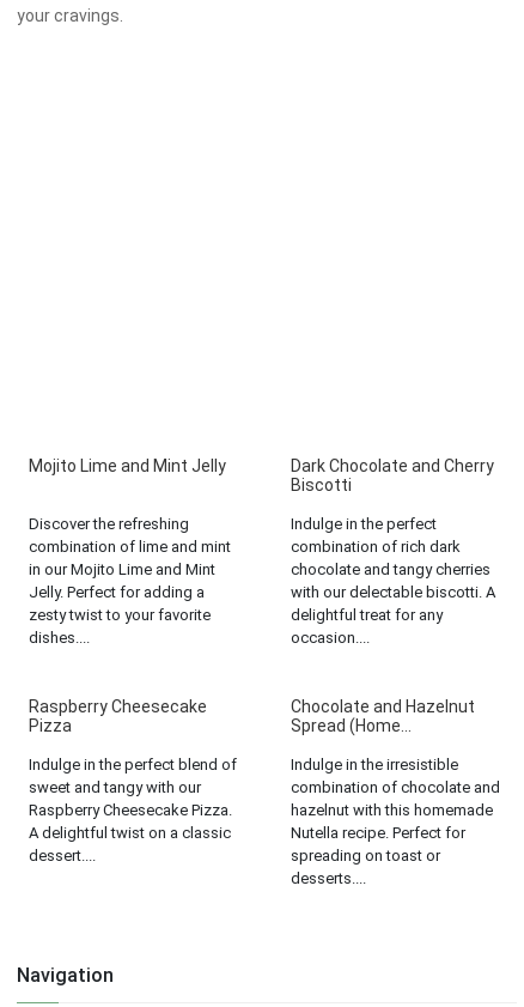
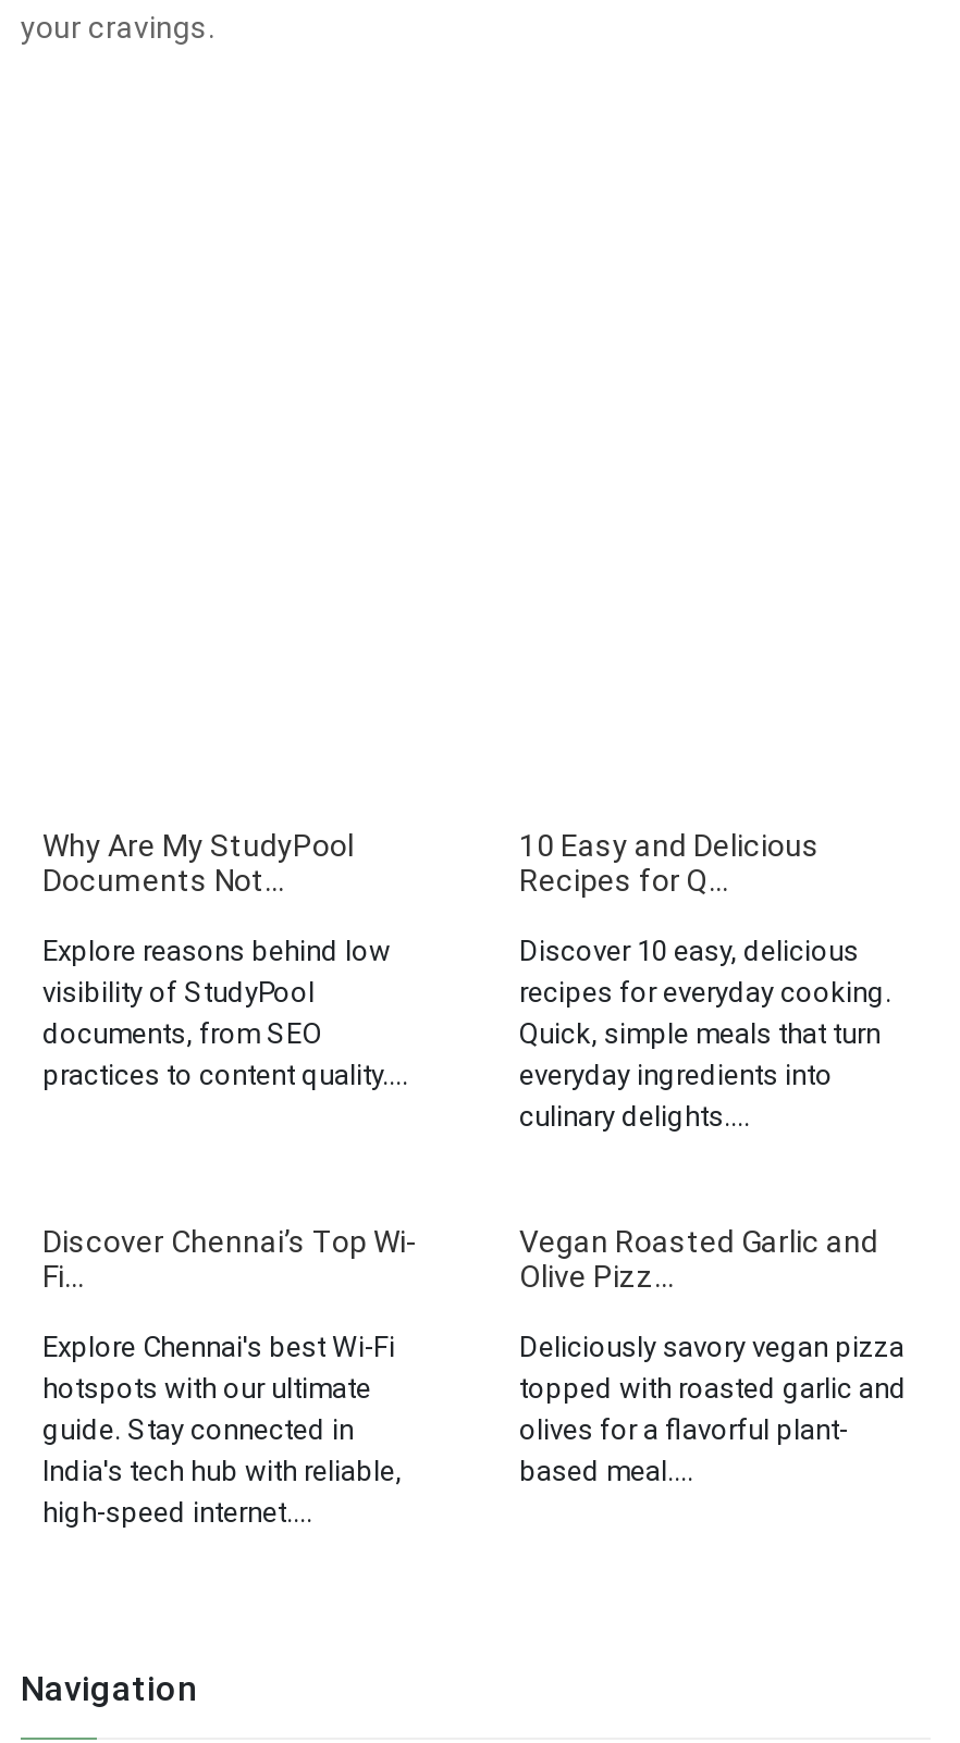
[29,456,226,476] Mojito Lime and Mint Jelly -> [42,828,354,898] Why Are My StudyPool | Documents Not...
[291,456,494,495] Dark Chocolate and Cherry | Biscotti -> [519,828,820,898] 10 Easy and Delicious | Recipes for Q...
[29,515,231,647] Discover the refreshing | combination of lime and mint | in our Mojito Lime and Mint | Jelly. Perfect for adding a | zesty twist to your favorite | dishes.... -> [42,935,408,1092] Explore reasons behind low | visibility of StudyPool | documents, from SEO | practices to content quality....
[291,515,495,647] Indulge in the perfect | combination of rich dark | chocolate and tangy cherries | with our delectable biscotti. A | delightful treat for any | occasion.... -> [519,935,891,1133] Discover 10 easy, delicious | recipes for everyday cooking. | Quick, simple meals that turn | everyday ingredients into | culinary delights....
[29,697,207,735] Raspberry Cheesecake | Pizza -> [42,1224,417,1294] Discover Chennai’s Top Wi- | Fi...
[291,697,475,735] Chocolate and Hazelnut | Spread (Home... -> [519,1224,878,1294] Vegan Roasted Garlic and | Olive Pizz...
[29,756,237,865] Indulge in the perfect blend of | sweet and tangy with our | Raspberry Cheesecake Pizza. | A delightful twist on a classic | dessert.... -> [42,1331,402,1529] Explore Chennai's best Wi-Fi | hotspots with our ultimate | guide. Stay connected in | India's tech hub with reliable, | high-speed internet....
[291,756,500,888] Indulge in the irresistible | combination of chocolate and | hazelnut with this homemade | Nutella recipe. Perfect for | spreading on toast or | desserts.... -> [519,1331,907,1488] Deliciously savory vegan pizza | topped with roasted garlic and | olives for a flavorful plant- | based meal....

